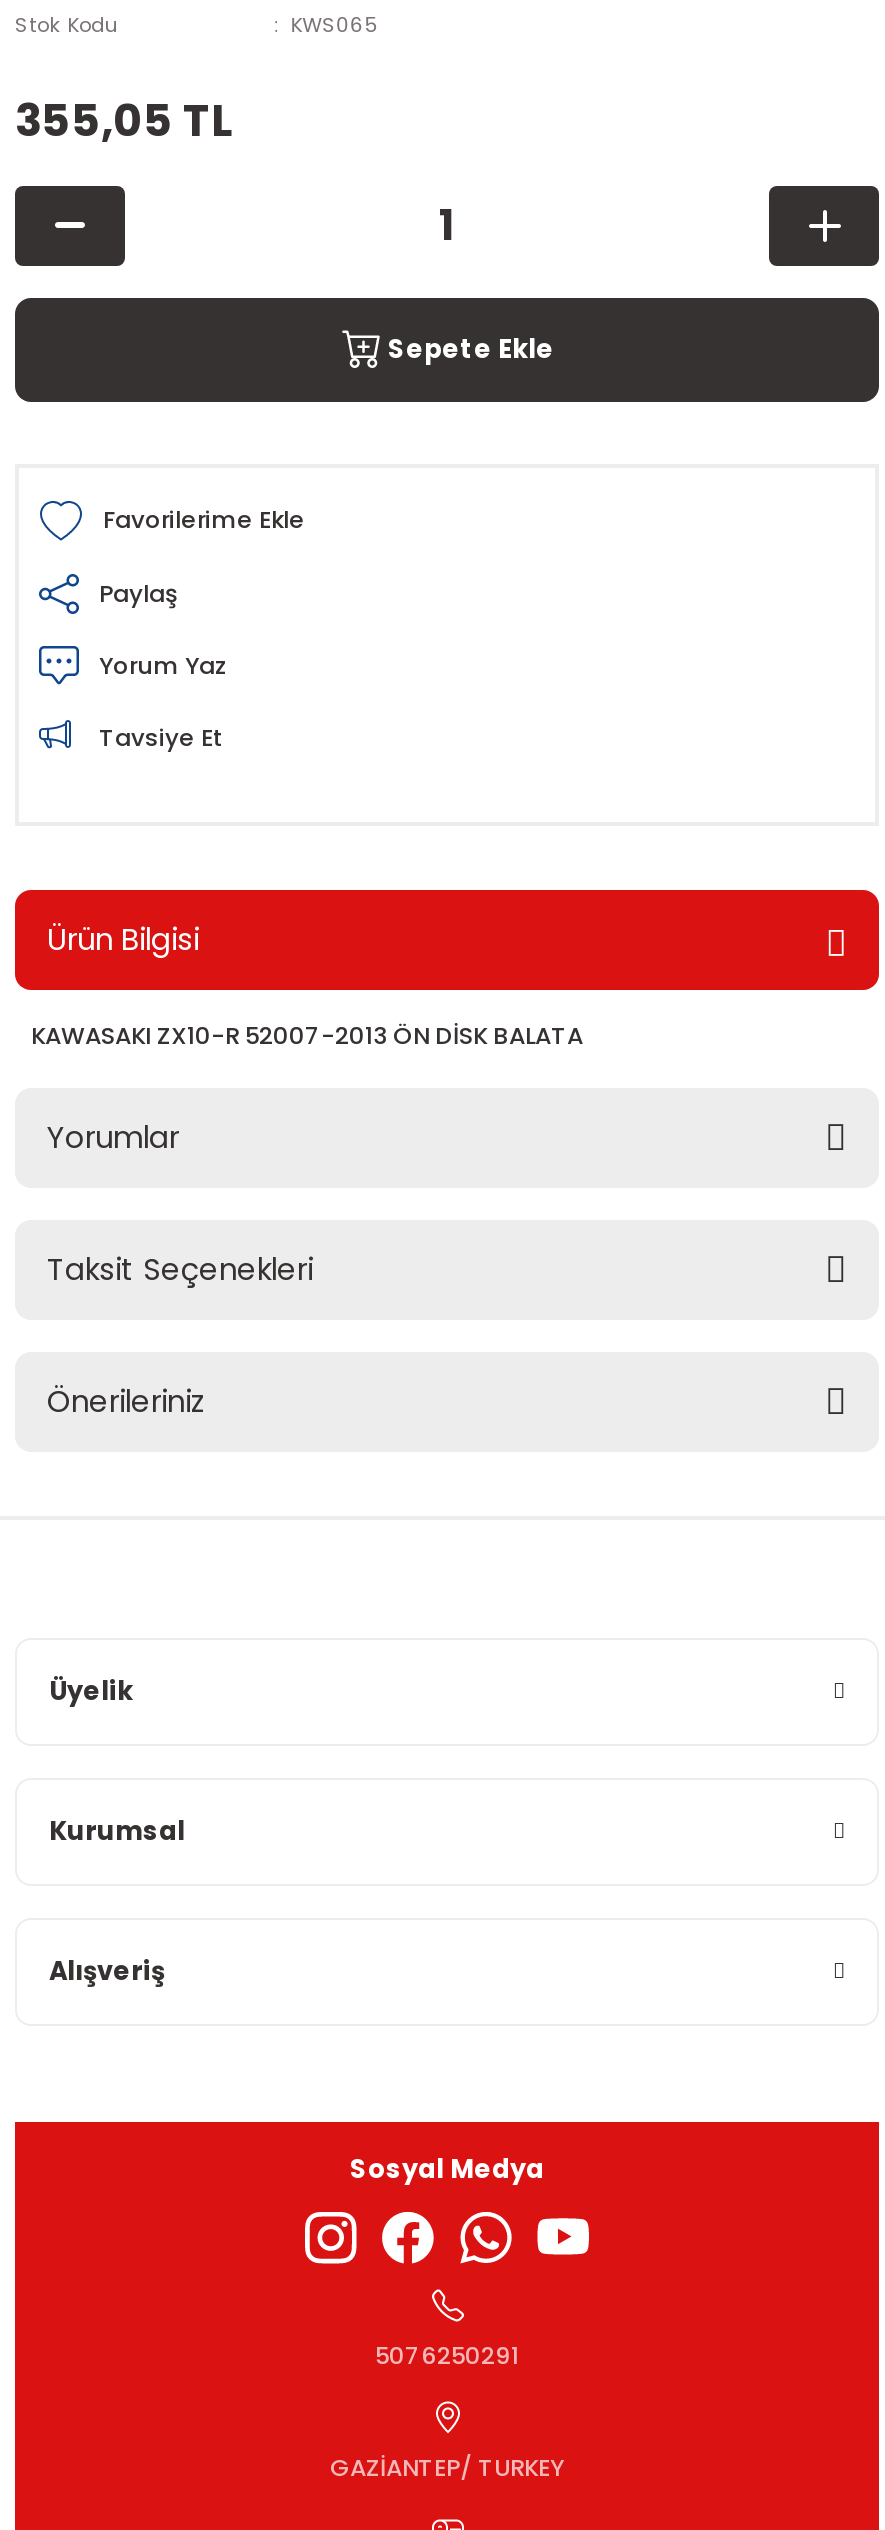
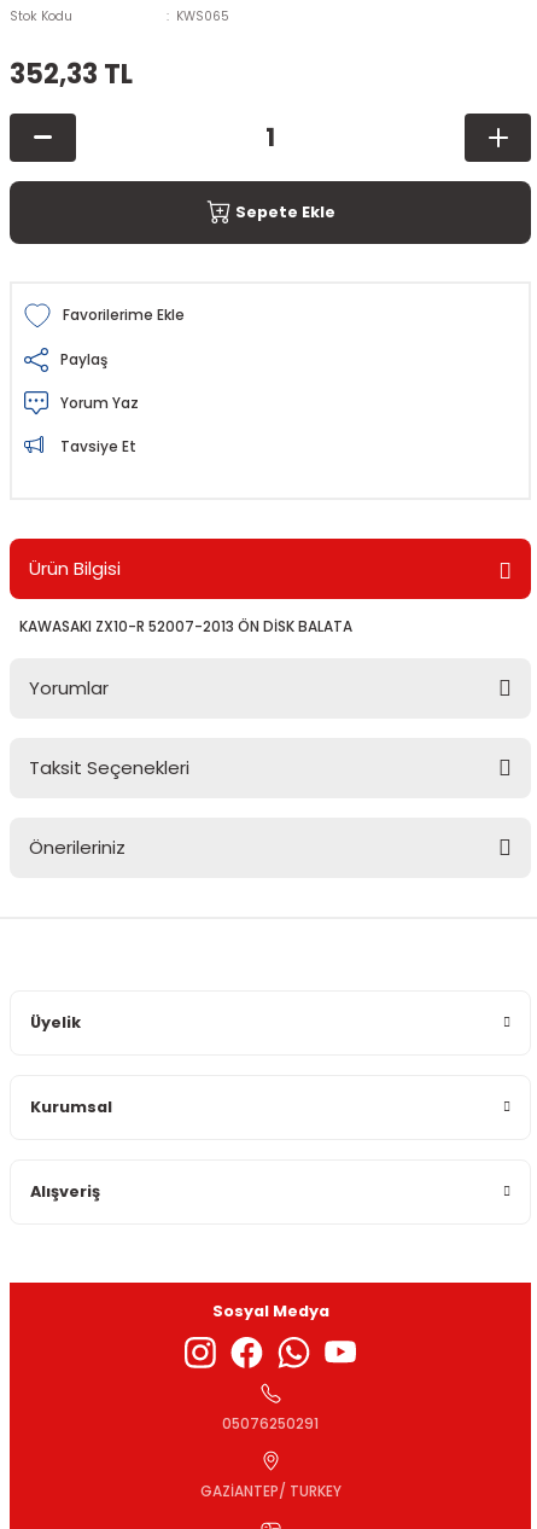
[15,89,231,151] 355,05 TL -> [10,55,133,92] 352,33 TL
[375,2340,519,2372] 5076250291 -> [222,1414,319,1434] 05076250291

